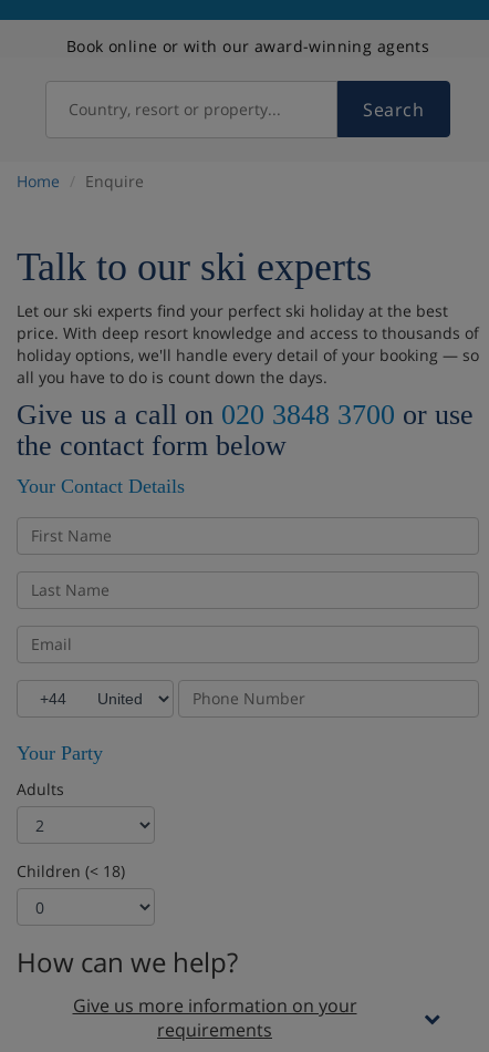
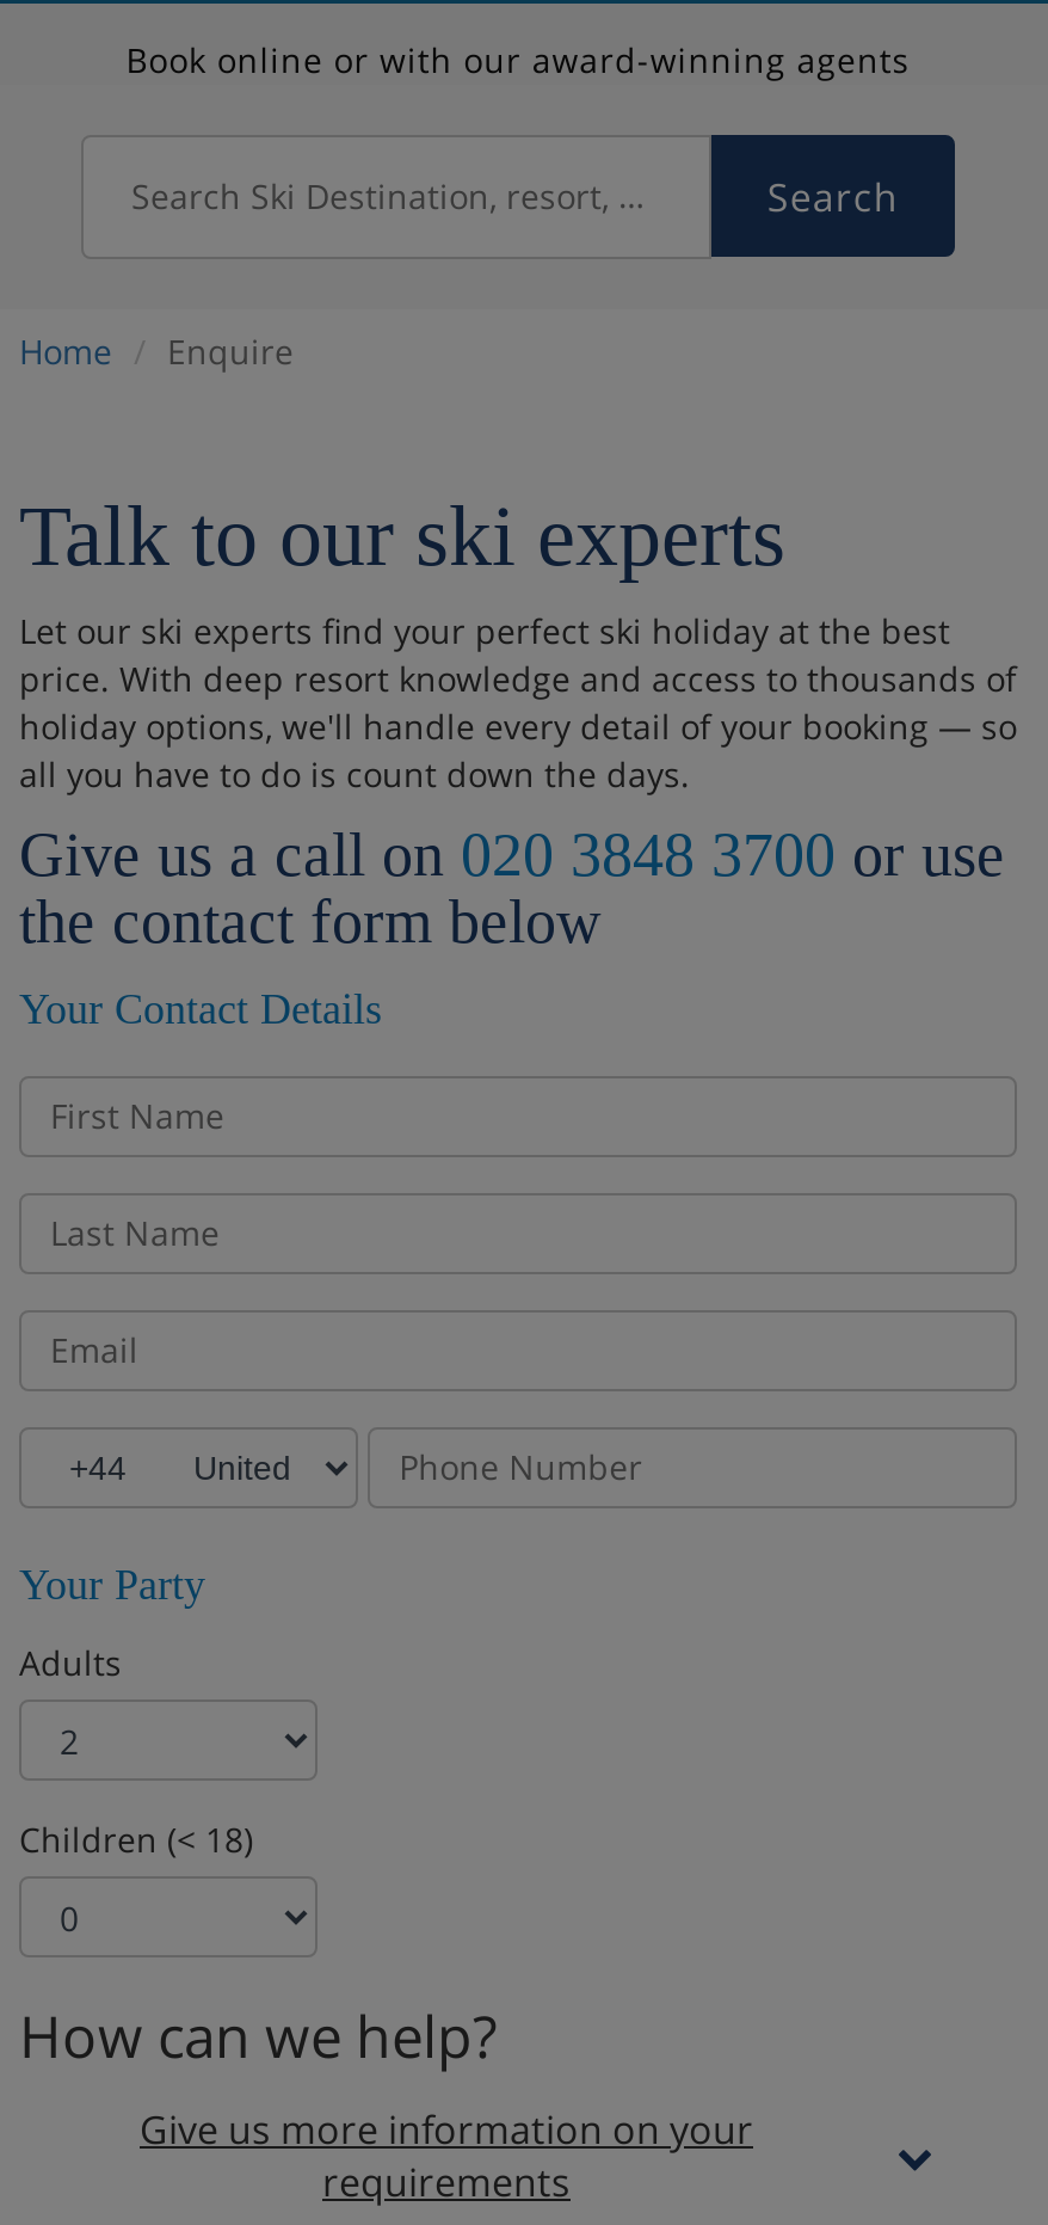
[69,97,424,121] Country, resort or property... | Search -> [131,170,899,223] Search Ski Destination, resort, country Search

